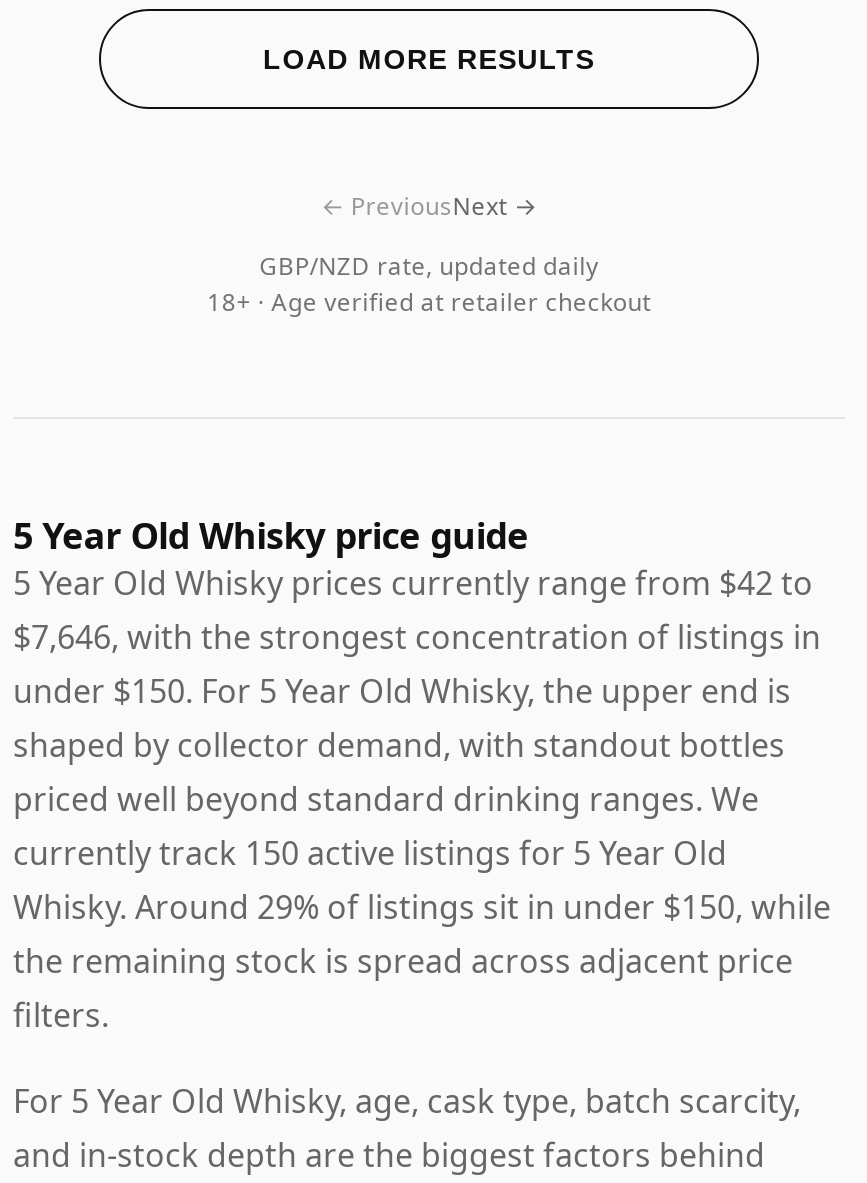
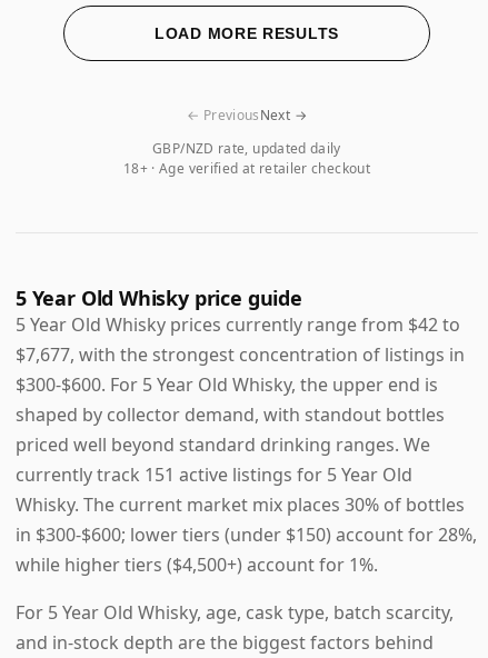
[13,615,821,713] $7,646, with the strongest concentration of listings in | under $150. For 5 Year Old Whisky, the upper end is -> [16,342,465,397] $7,677, with the strongest concentration of listings in | $300-$600. For 5 Year Old Whisky, the upper end is
[13,831,831,1037] currently track 150 active listings for 5 Year Old | Whisky. Around 29% of listings sit in under $150, while | the remaining stock is spread across adjacent price | filters. -> [16,462,477,577] currently track 151 active listings for 5 Year Old | Whisky. The current market mix places 30% of bottles | in $300-$600; lower tiers (under $150) account for 28%, | while higher tiers ($4,500+) account for 1%.

